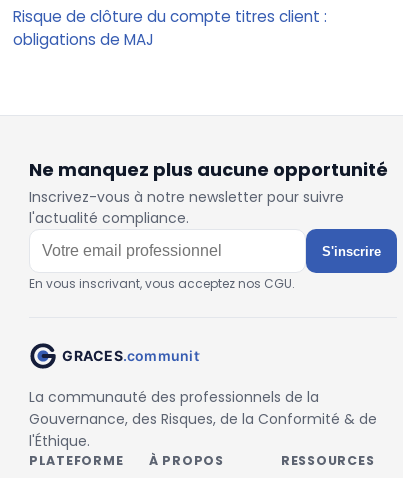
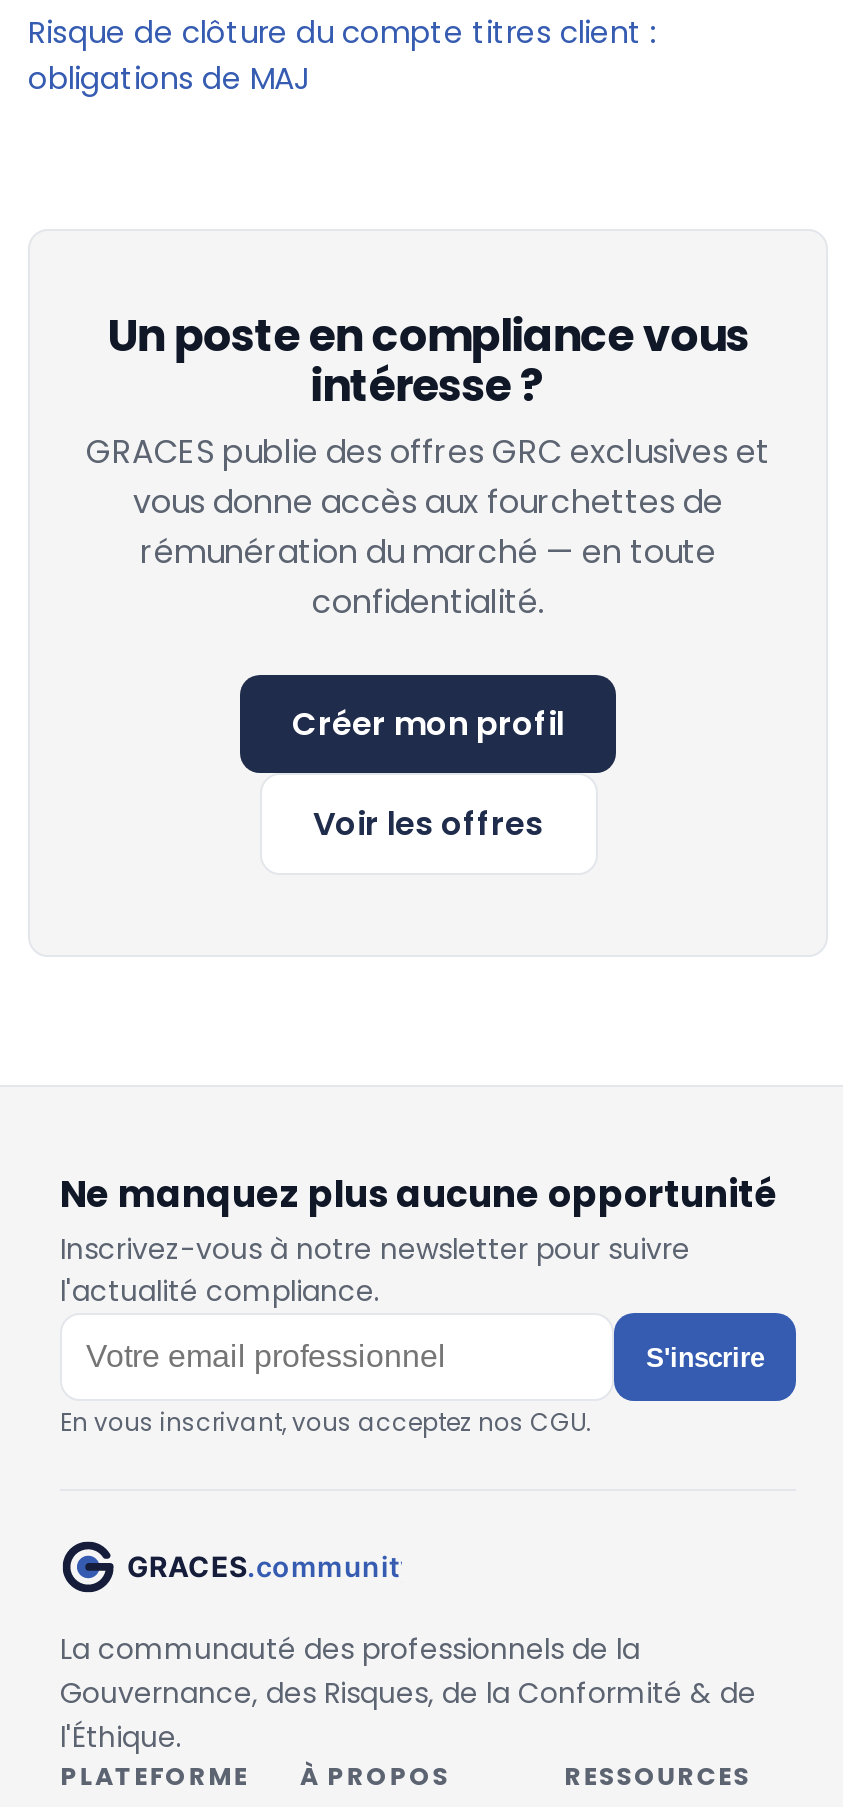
none -> [86,305,770,847] Un poste en compliance vous | intéresse ? | GRACES publie des offres GRC exclusives et | vous donne accès aux fourchettes de | rémunération du marché — en toute | confidentialité. | Créer mon profil | Voir les offres

